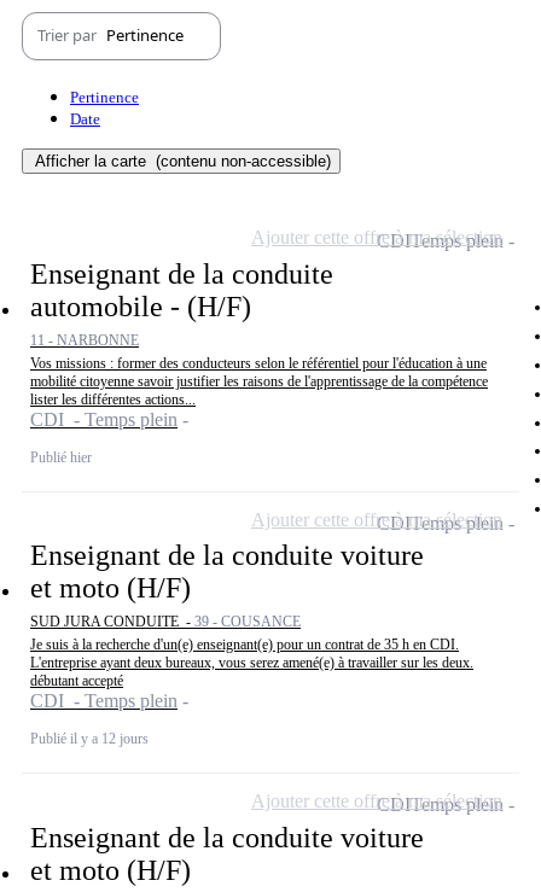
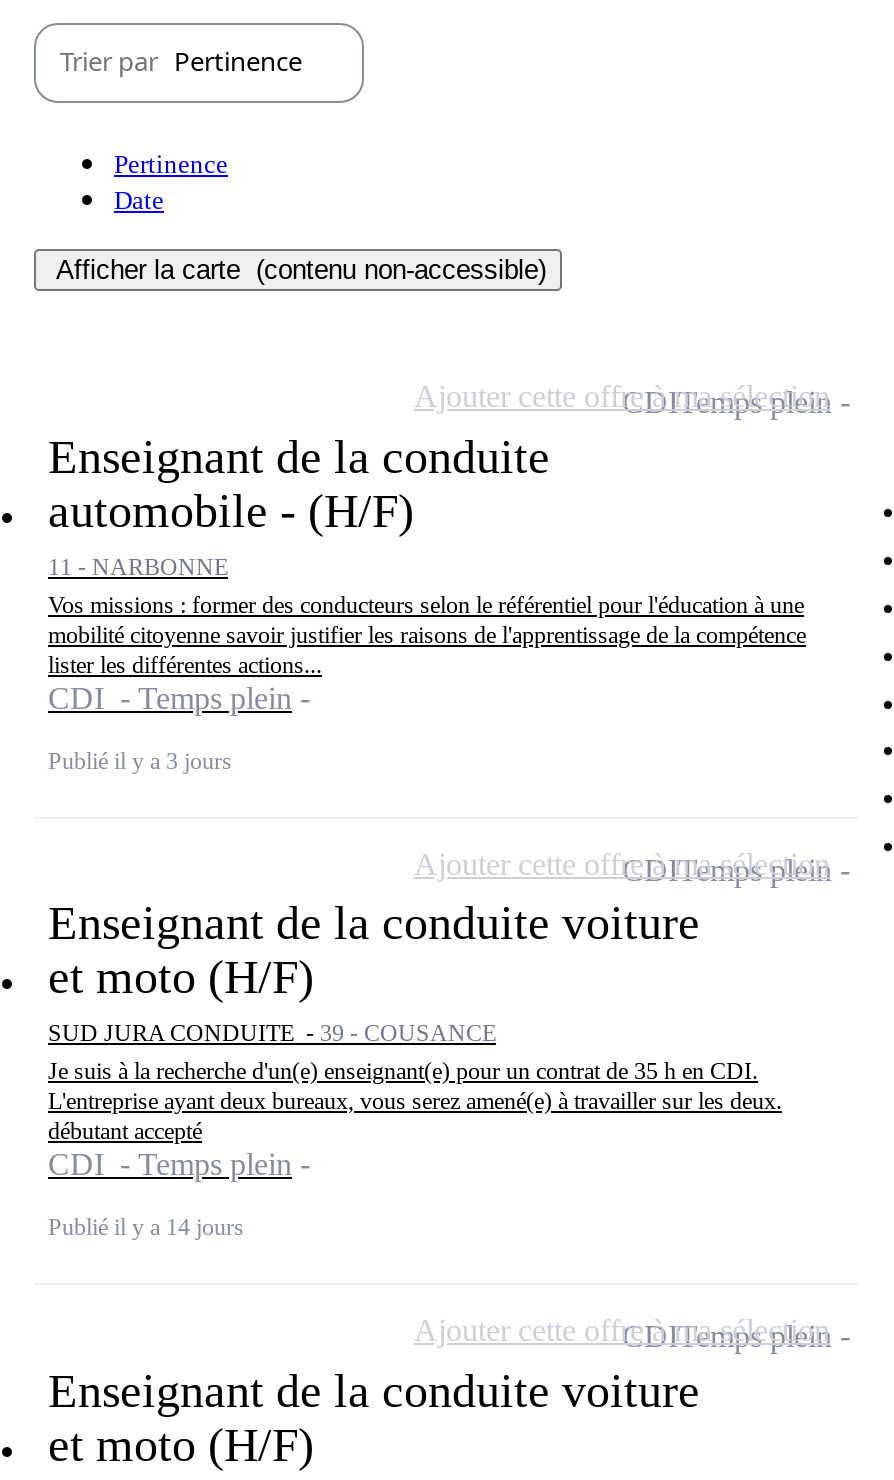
[30,448,92,465] Publié hier -> [48,746,232,774] Publié il y a 3 jours
[30,731,149,748] Publié il y a 12 jours -> [48,1214,244,1242] Publié il y a 14 jours

